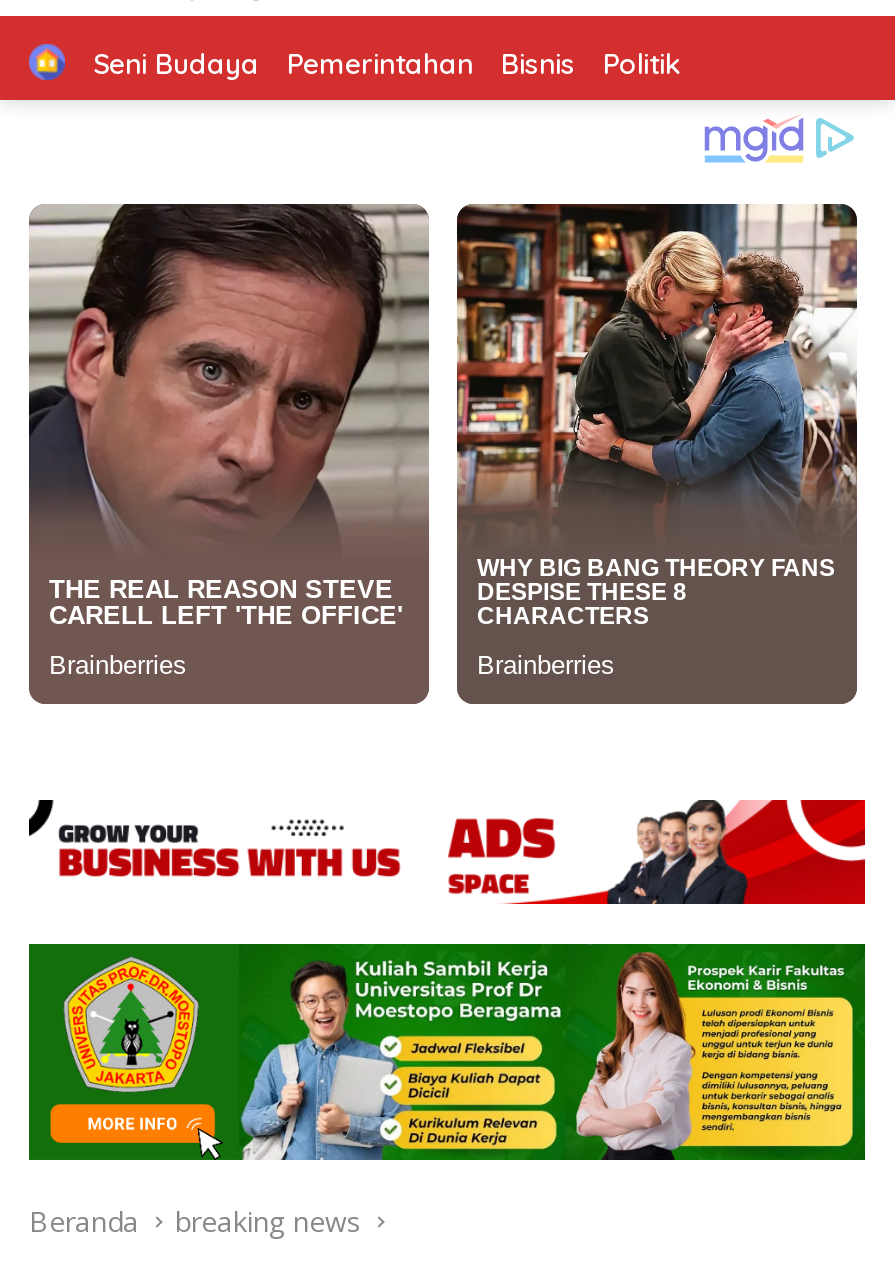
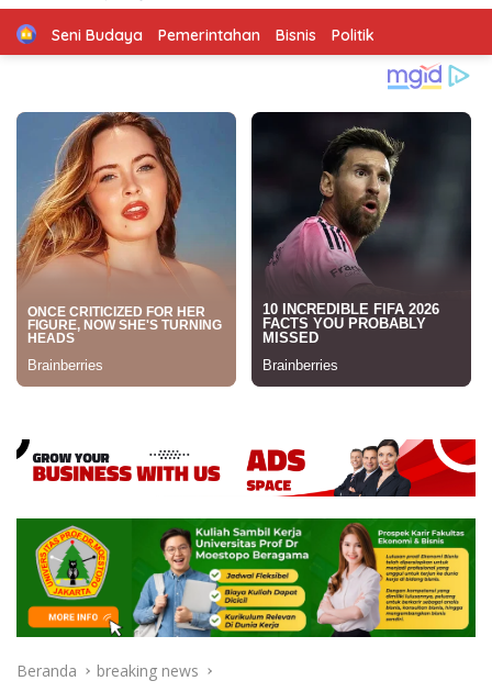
[27,202,429,702] [image] -> [15,111,237,387] [image]
[455,202,859,702] [image] -> [250,111,472,384] [image]

